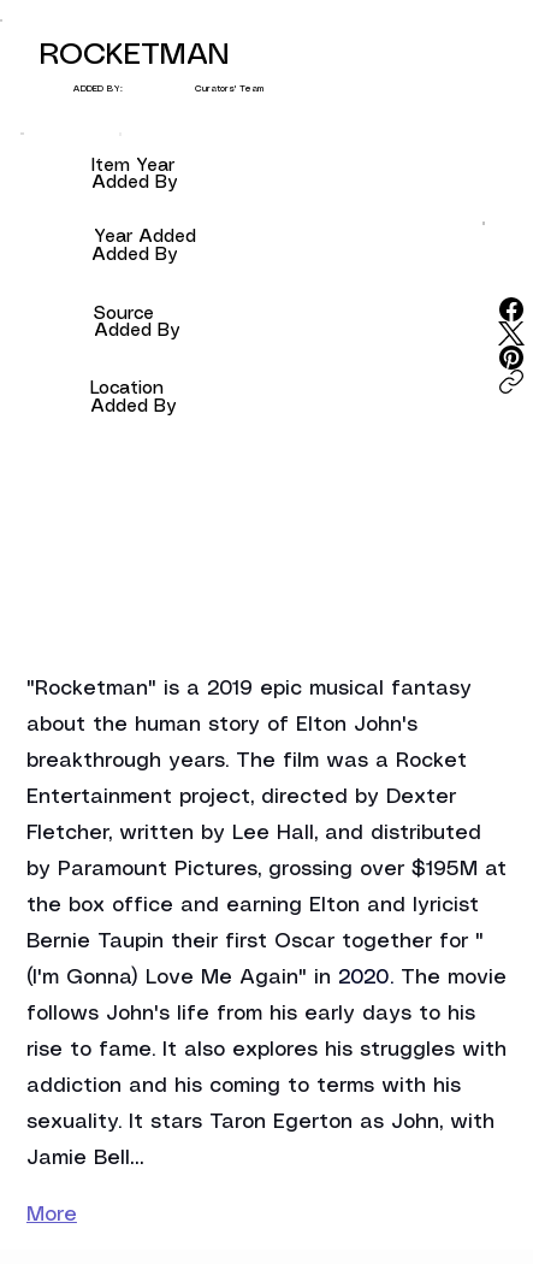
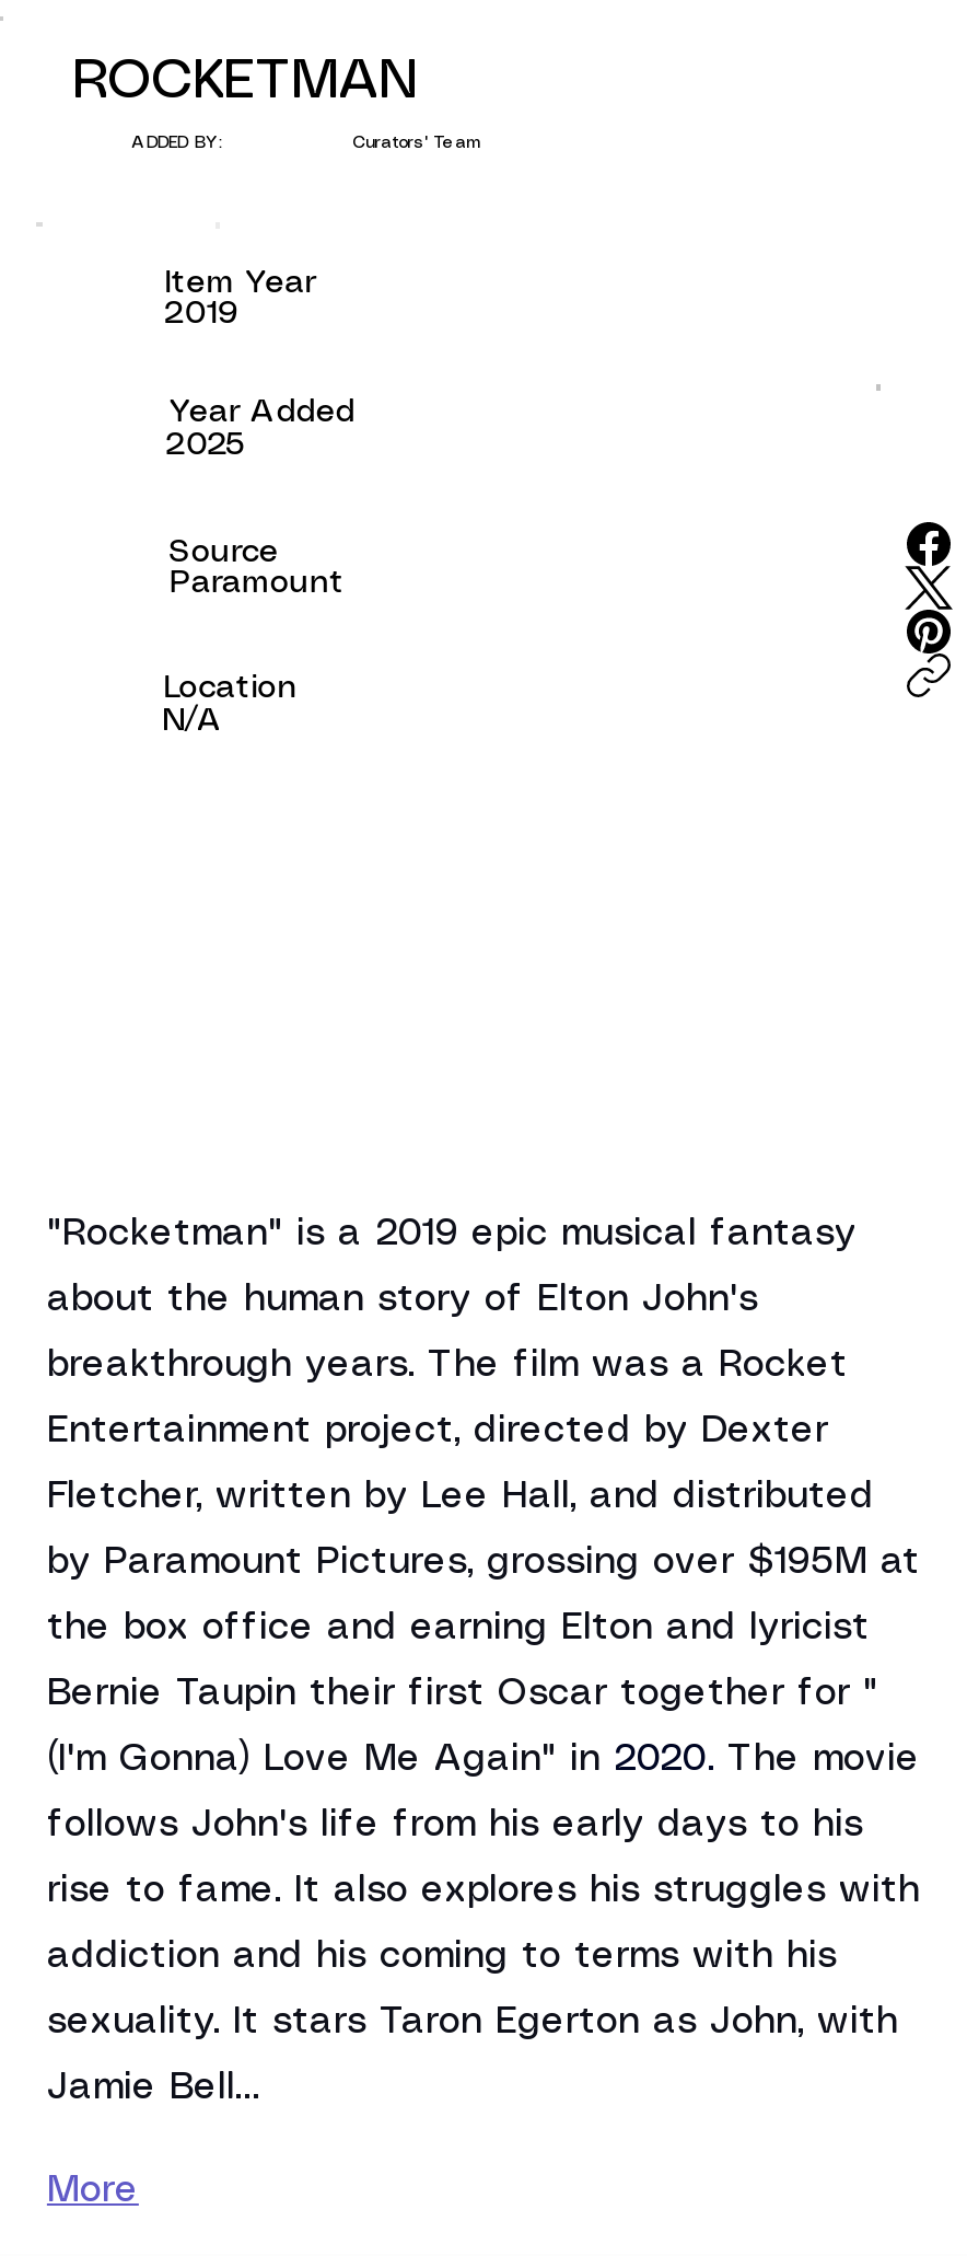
[91,174,178,191] Added By -> [164,299,236,329] 2019
[92,247,178,264] Added By -> [166,431,247,461] 2025
[94,323,180,340] Added By -> [169,569,344,600] Paramount
[90,399,176,415] Added By -> [162,706,223,737] N/A

